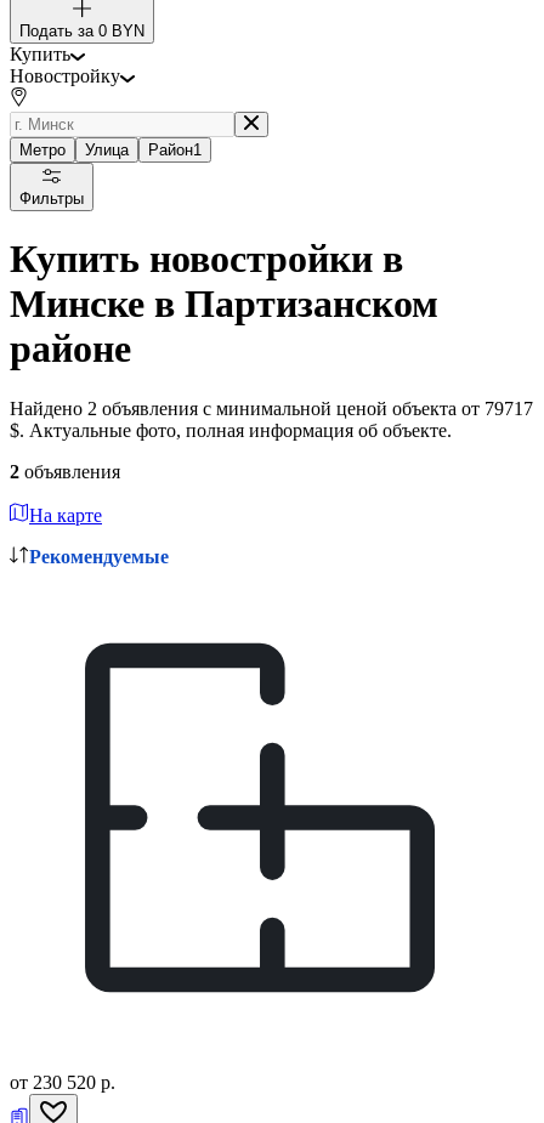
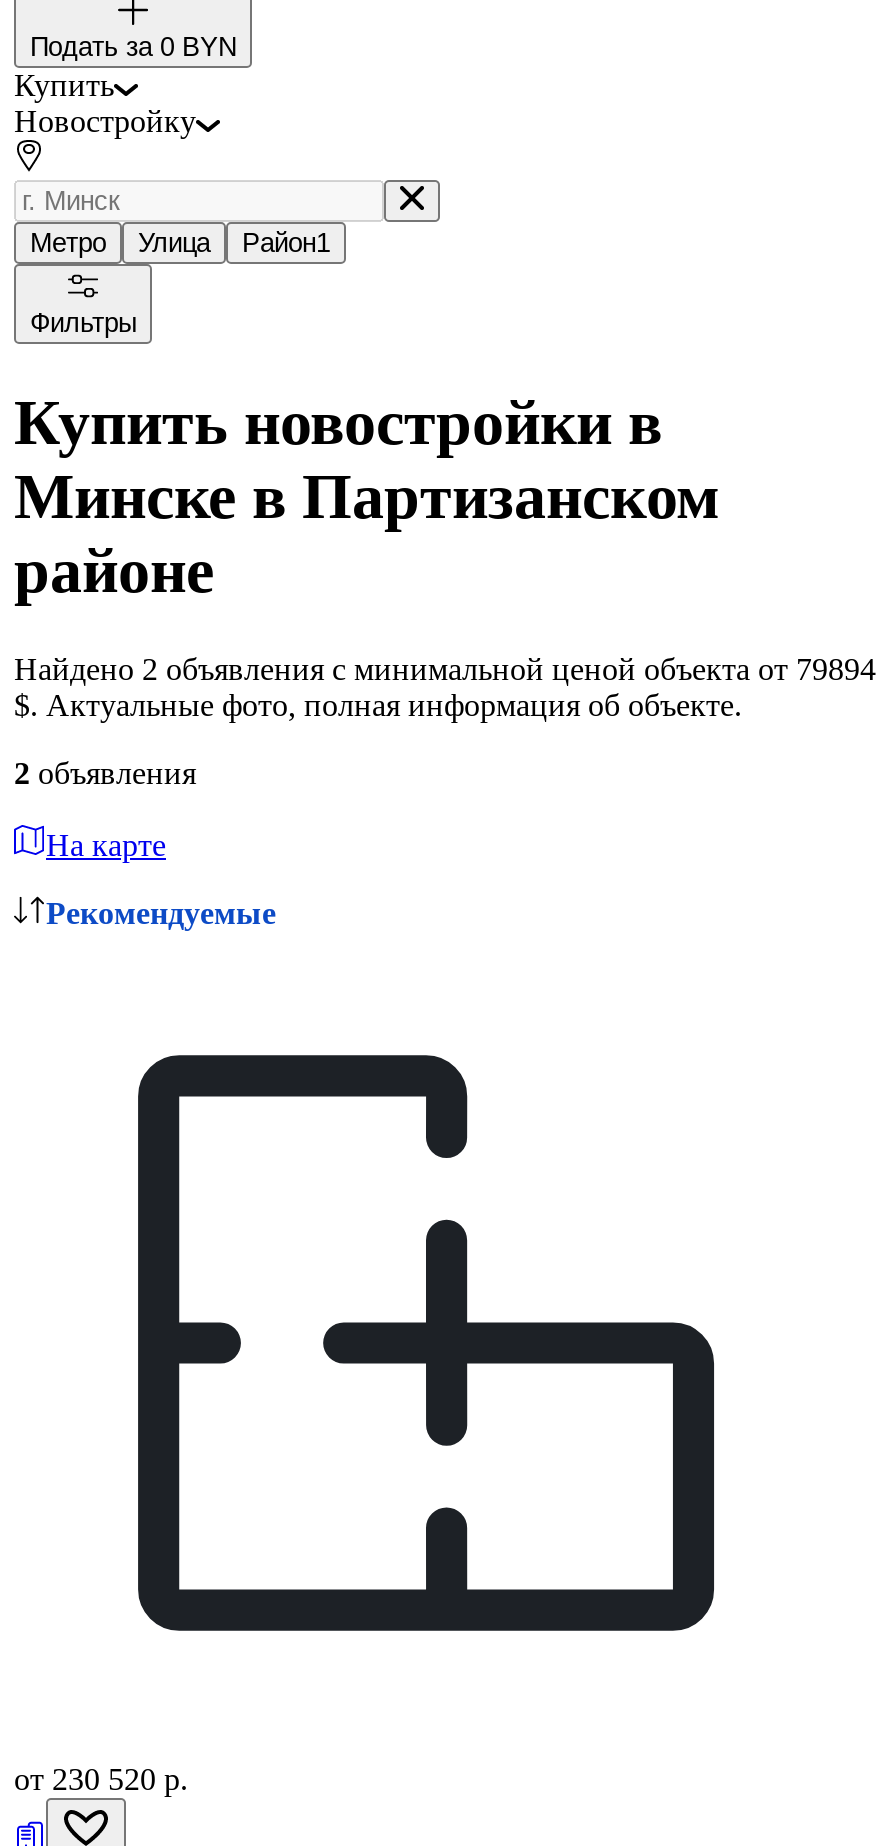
[10,398,533,419] Найдено 2 объявления с минимальной ценой объекта от 79717 -> [14,652,876,686] Найдено 2 объявления с минимальной ценой объекта от 79894

